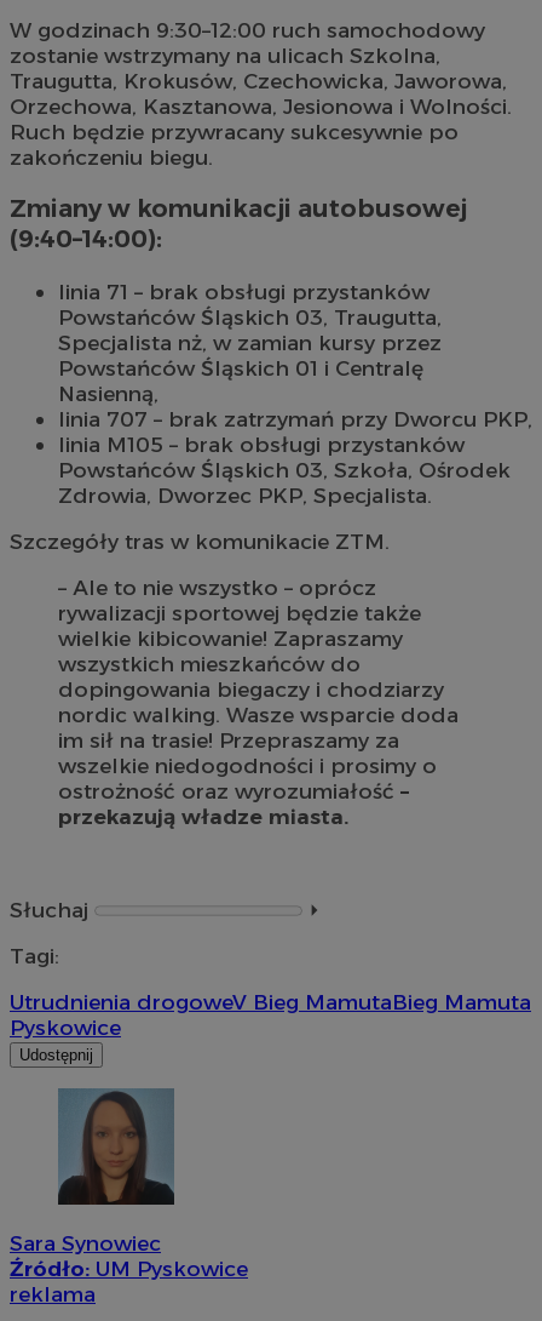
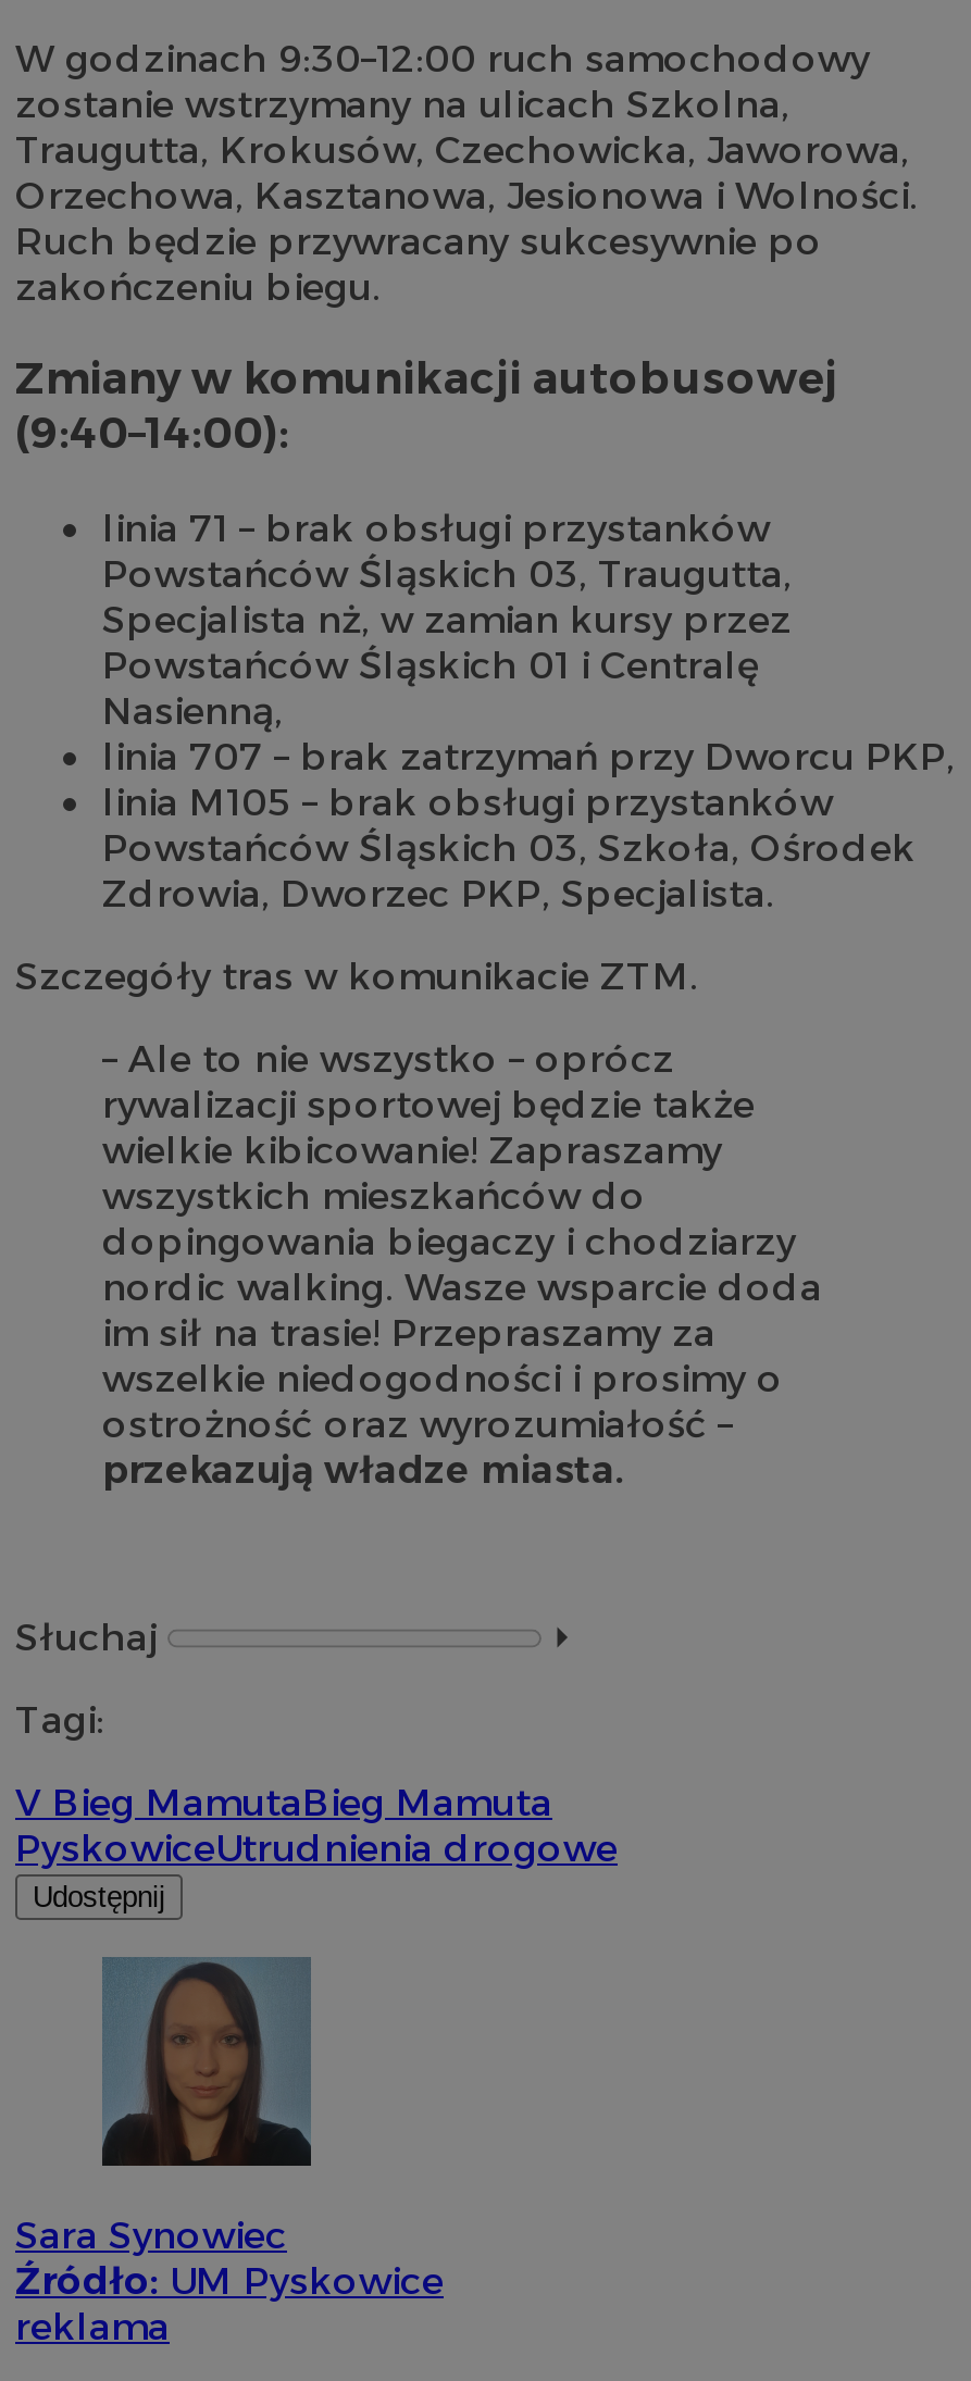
[10,989,531,1040] Utrudnienia drogoweV Bieg MamutaBieg Mamuta | Pyskowice -> [15,1778,618,1870] V Bieg MamutaBieg Mamuta | PyskowiceUtrudnienia drogowe

